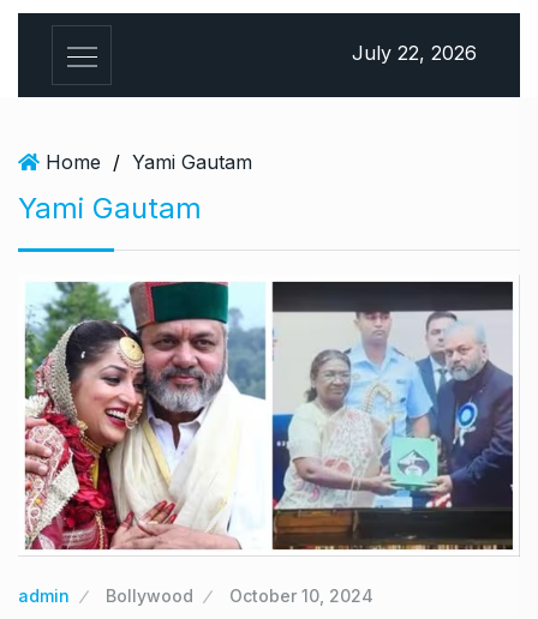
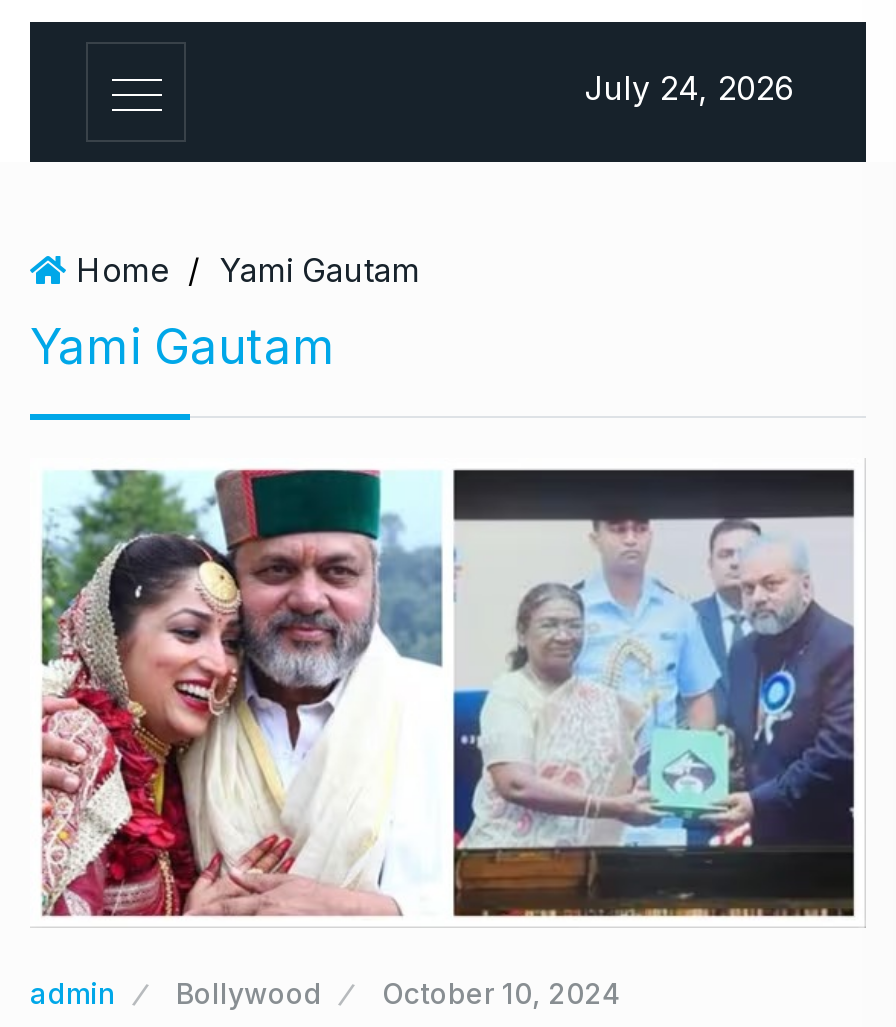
[352,41,477,65] July 22, 2026 -> [584,68,794,108] July 24, 2026

